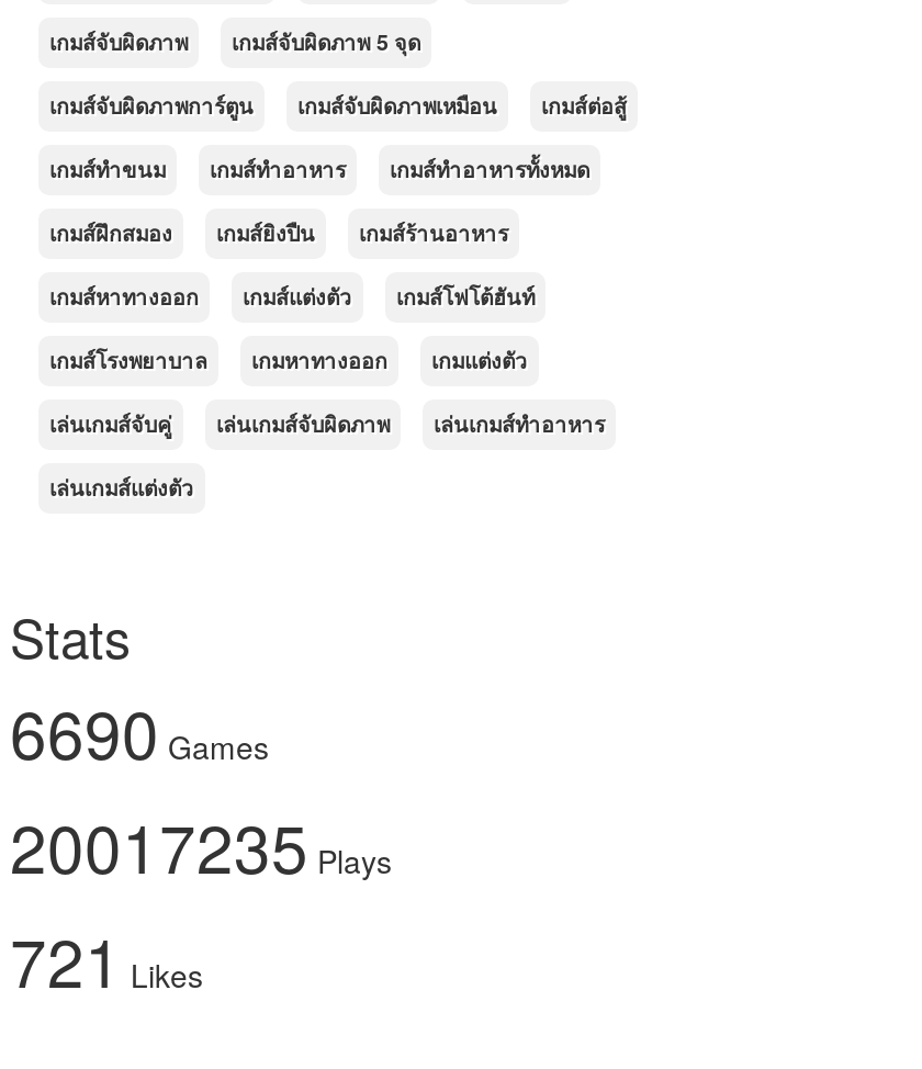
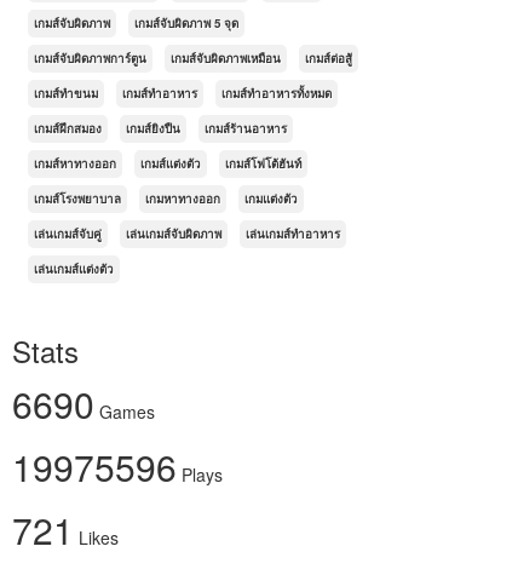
[10,799,392,893] 20017235Plays -> [12,441,223,493] 19975596Plays

